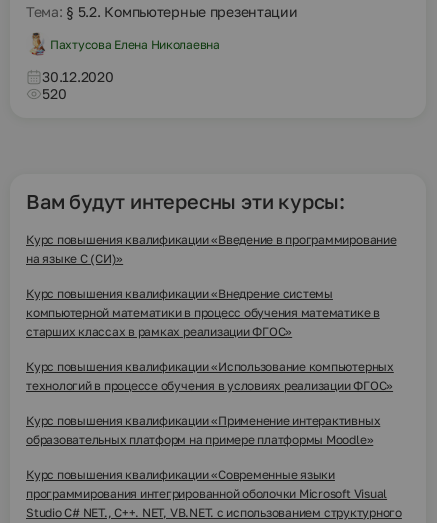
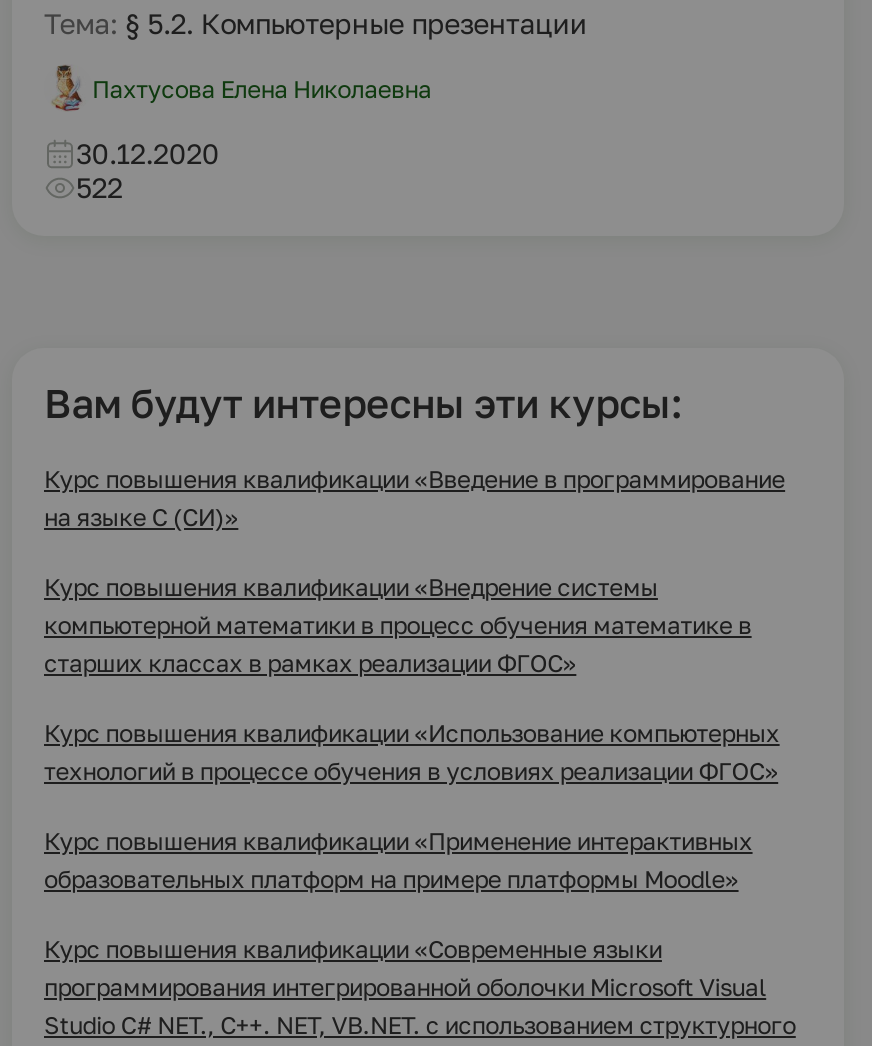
[42,85,66,102] 520 -> [76,170,123,204] 522

